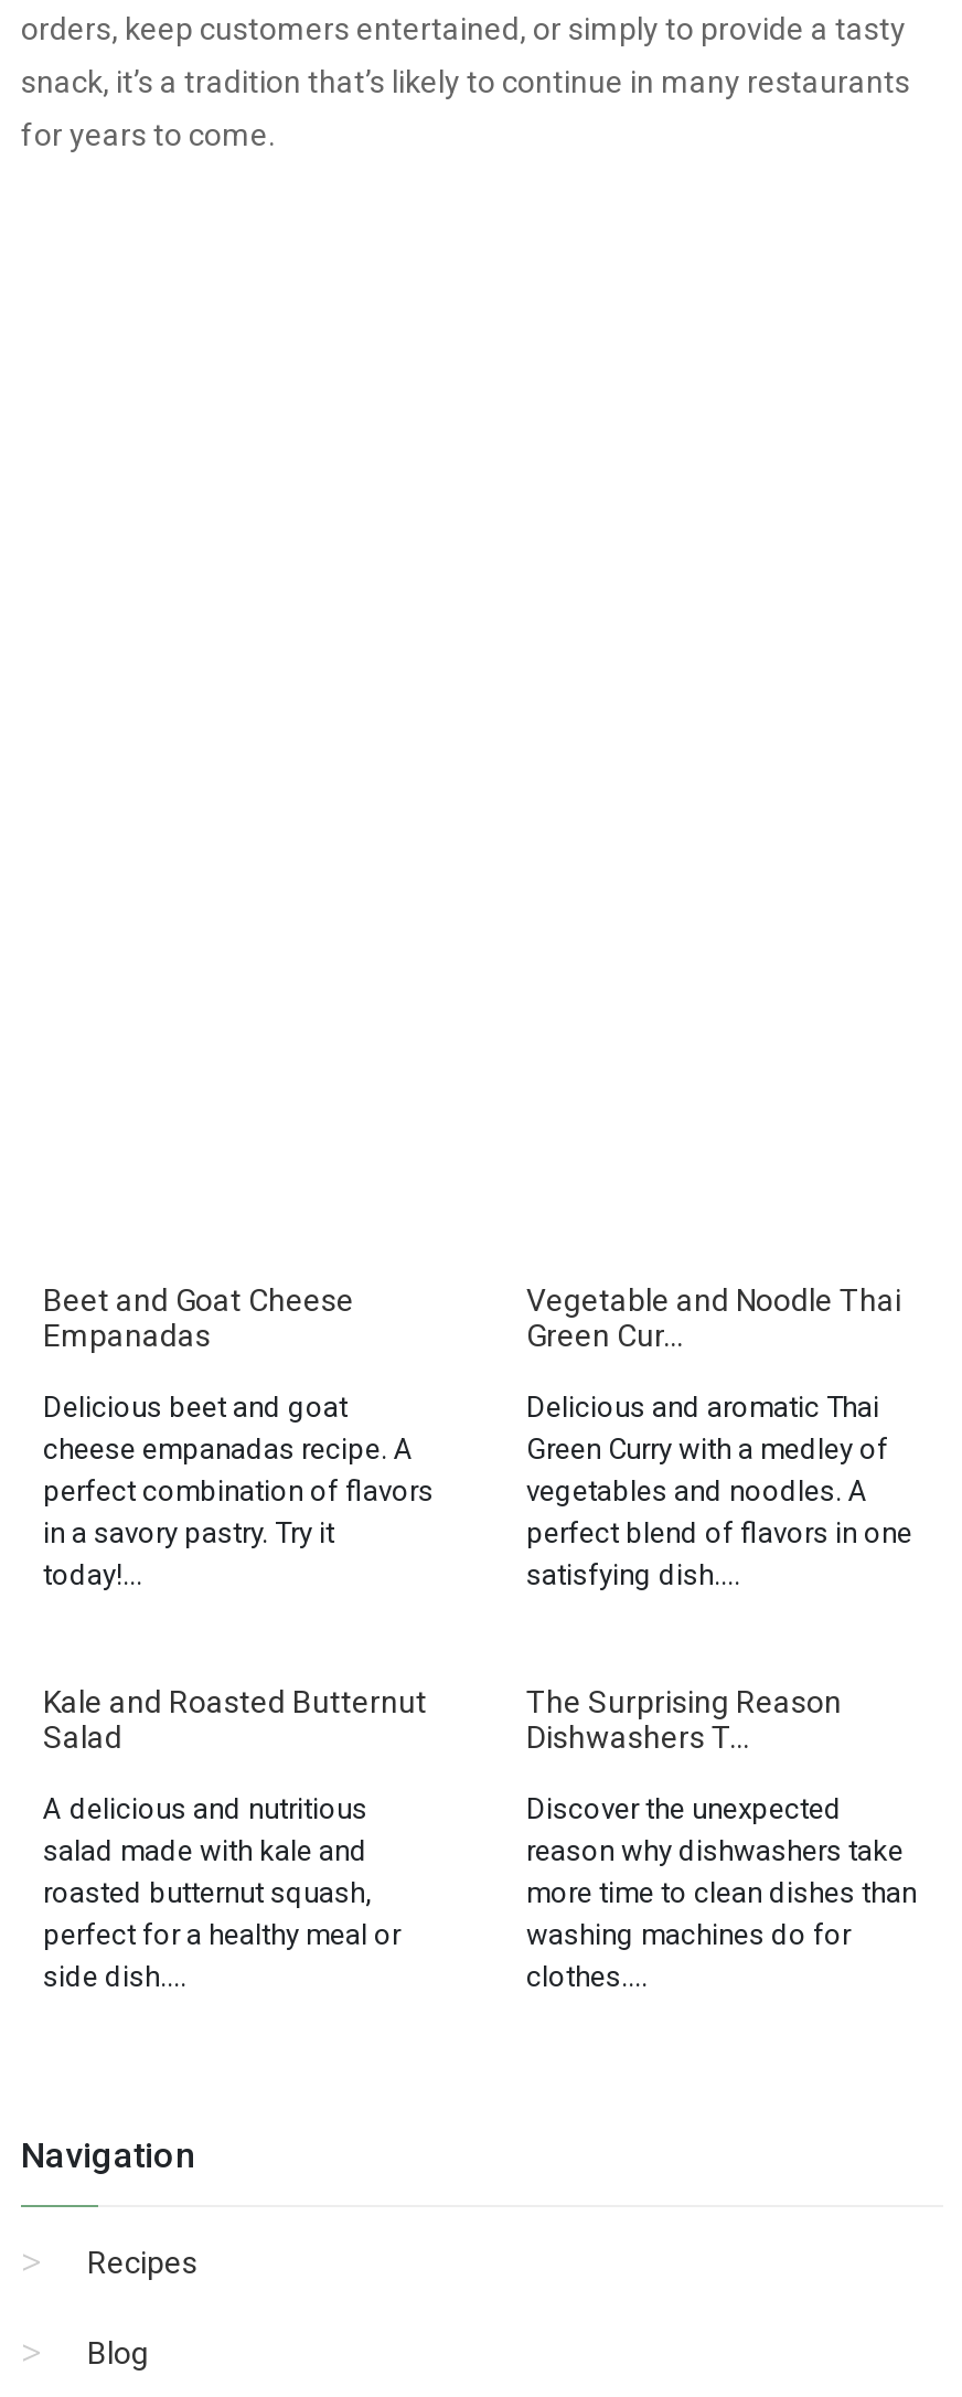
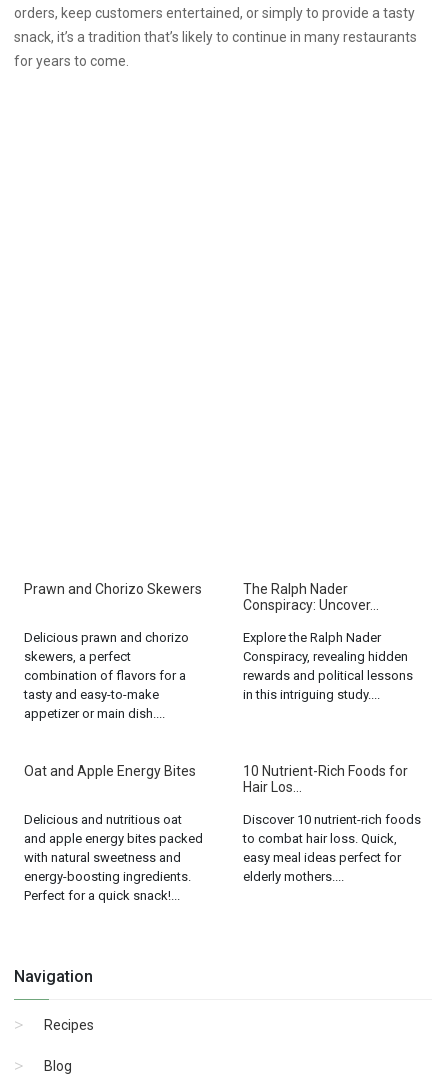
[43,1283,354,1353] Beet and Goat Cheese | Empanadas -> [24,581,202,597] Prawn and Chorizo Skewers
[526,1283,901,1353] Vegetable and Noodle Thai | Green Cur... -> [243,581,379,613] The Ralph Nader | Conspiracy: Uncover...
[43,1391,434,1592] Delicious beet and goat | cheese empanadas recipe. A | perfect combination of flavors | in a savory pastry. Try it | today!... -> [24,630,189,721] Delicious prawn and chorizo | skewers, a perfect | combination of flavors for a | tasty and easy-to-make | appetizer or main dish....
[526,1391,912,1592] Delicious and aromatic Thai | Green Curry with a medley of | vegetables and noodles. A | perfect blend of flavors in one | satisfying dish.... -> [243,630,413,702] Explore the Ralph Nader | Conspiracy, revealing hidden | rewards and political lessons | in this intriguing study....
[43,1684,427,1755] Kale and Roasted Butternut | Salad -> [24,763,196,779] Oat and Apple Energy Bites
[526,1684,842,1755] The Surprising Reason | Dishwashers T... -> [243,763,408,795] 10 Nutrient-Rich Foods for | Hair Los...
[43,1792,400,1993] A delicious and nutritious | salad made with kale and | roasted butternut squash, | perfect for a healthy meal or | side dish.... -> [24,812,203,903] Delicious and nutritious oat | and apple energy bites packed | with natural sweetness and | energy-boosting ingredients. | Perfect for a quick snack!...
[526,1792,917,1993] Discover the unexpected | reason why dishwashers take | more time to clean dishes than | washing machines do for | clothes.... -> [243,812,421,884] Discover 10 nutrient-rich foods | to combat hair loss. Quick, | easy meal ideas perfect for | elderly mothers....

